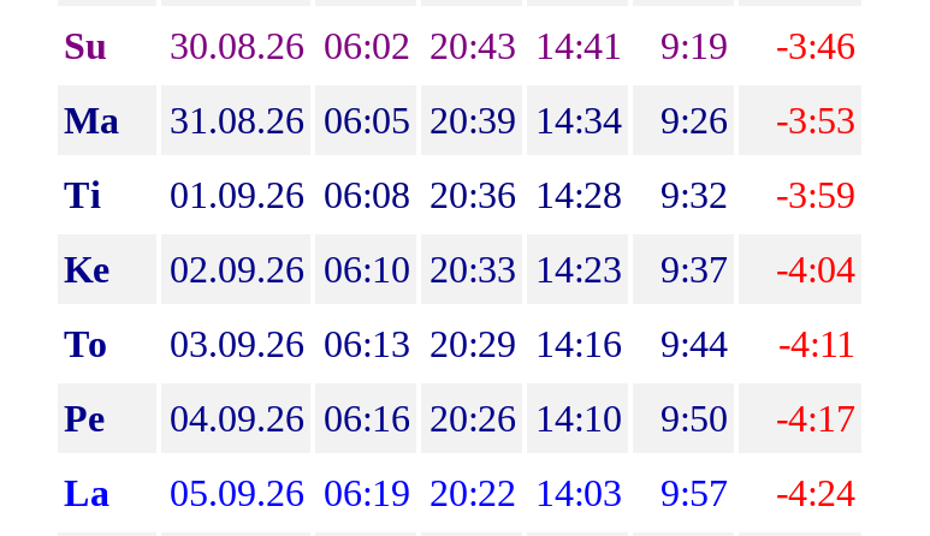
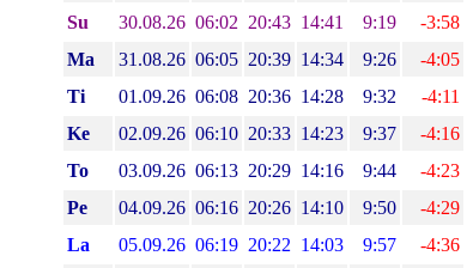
[64,25,855,66] Su 30.08.26 06:02 20:43 14:41 9:19 -3:46 -> [66,12,460,32] Su 30.08.26 06:02 20:43 14:41 9:19 -3:58
[64,100,855,141] Ma 31.08.26 06:05 20:39 14:34 9:26 -3:53 -> [66,49,460,69] Ma 31.08.26 06:05 20:39 14:34 9:26 -4:05
[64,174,855,215] Ti 01.09.26 06:08 20:36 14:28 9:32 -3:59 -> [66,86,460,106] Ti 01.09.26 06:08 20:36 14:28 9:32 -4:11
[64,249,855,290] Ke 02.09.26 06:10 20:33 14:23 9:37 -4:04 -> [66,123,460,144] Ke 02.09.26 06:10 20:33 14:23 9:37 -4:16
[64,323,855,364] To 03.09.26 06:13 20:29 14:16 9:44 -4:11 -> [66,160,460,181] To 03.09.26 06:13 20:29 14:16 9:44 -4:23
[64,398,855,439] Pe 04.09.26 06:16 20:26 14:10 9:50 -4:17 -> [66,197,460,218] Pe 04.09.26 06:16 20:26 14:10 9:50 -4:29
[64,472,855,513] La 05.09.26 06:19 20:22 14:03 9:57 -4:24 -> [66,234,460,255] La 05.09.26 06:19 20:22 14:03 9:57 -4:36

